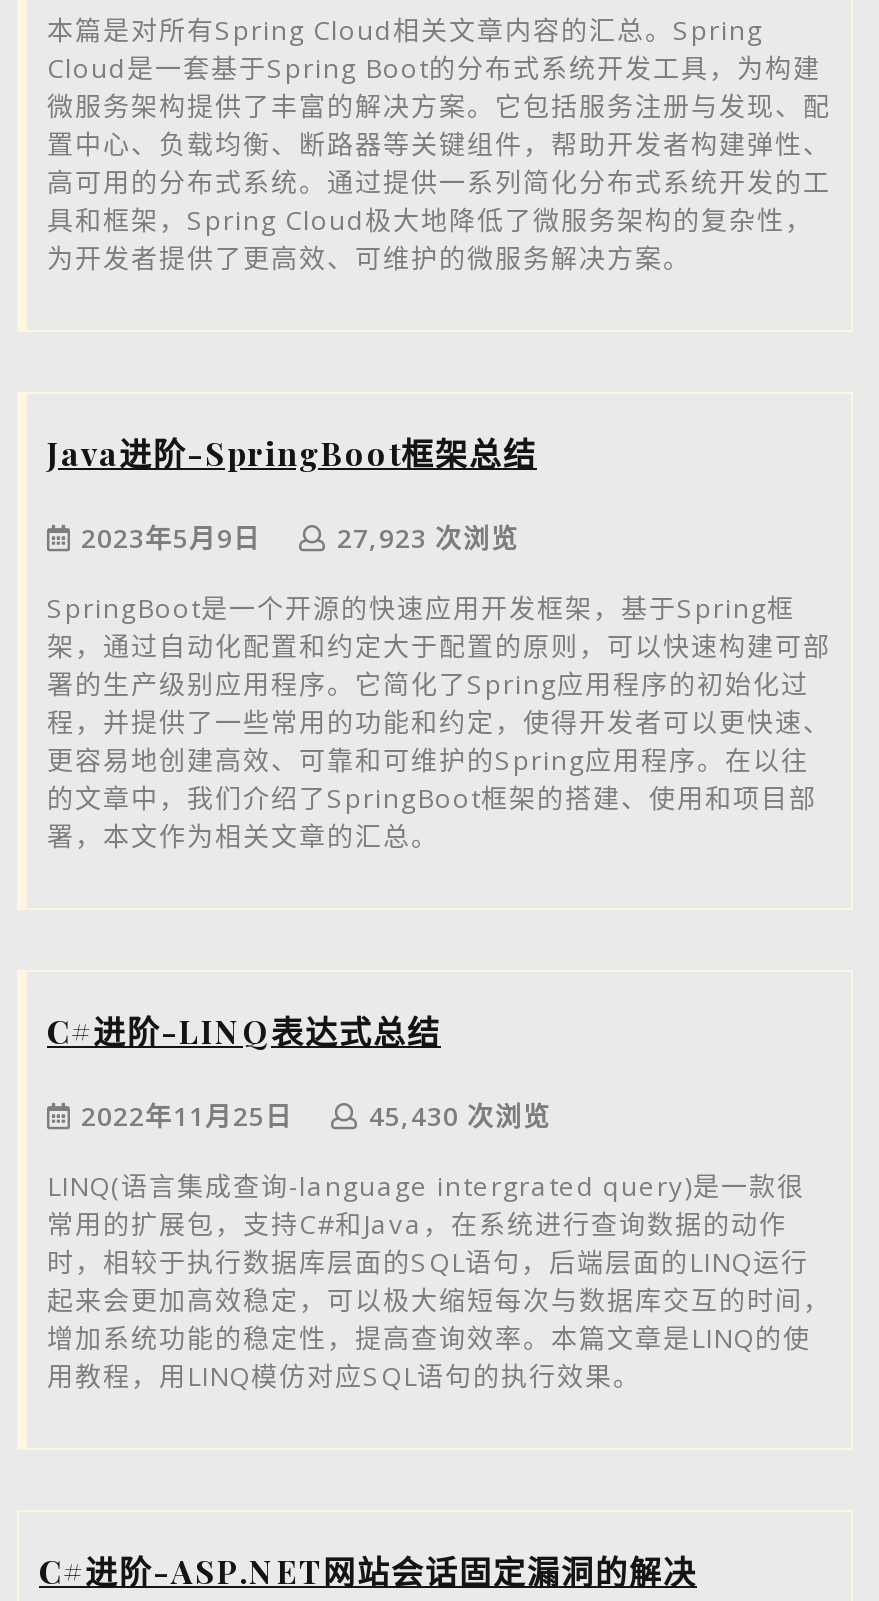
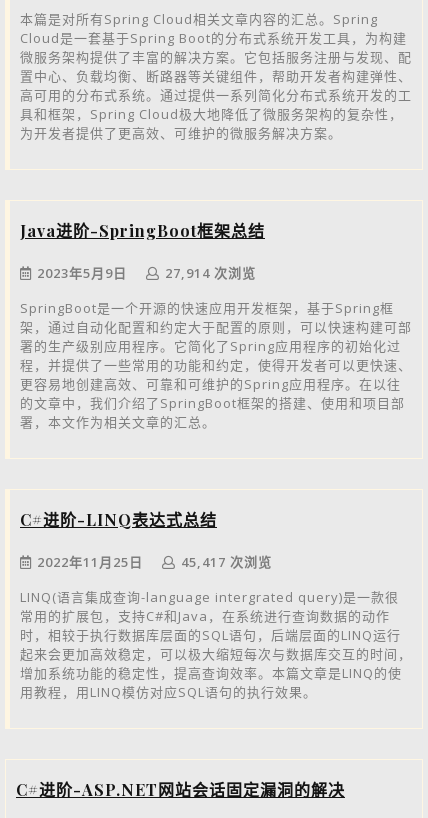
[337,520,519,556] 27,923 次浏览 -> [165,264,256,282] 27,914 次浏览
[369,1098,551,1134] 45,430 次浏览 -> [181,553,272,571] 45,417 次浏览

